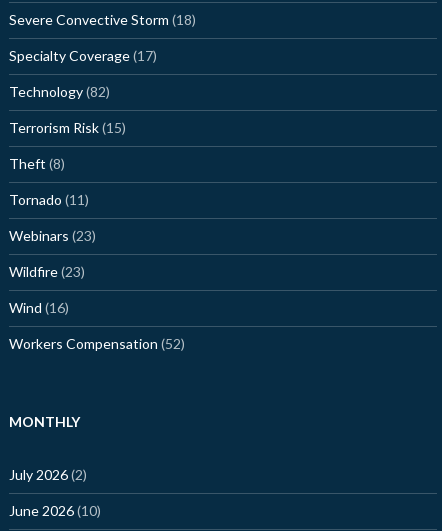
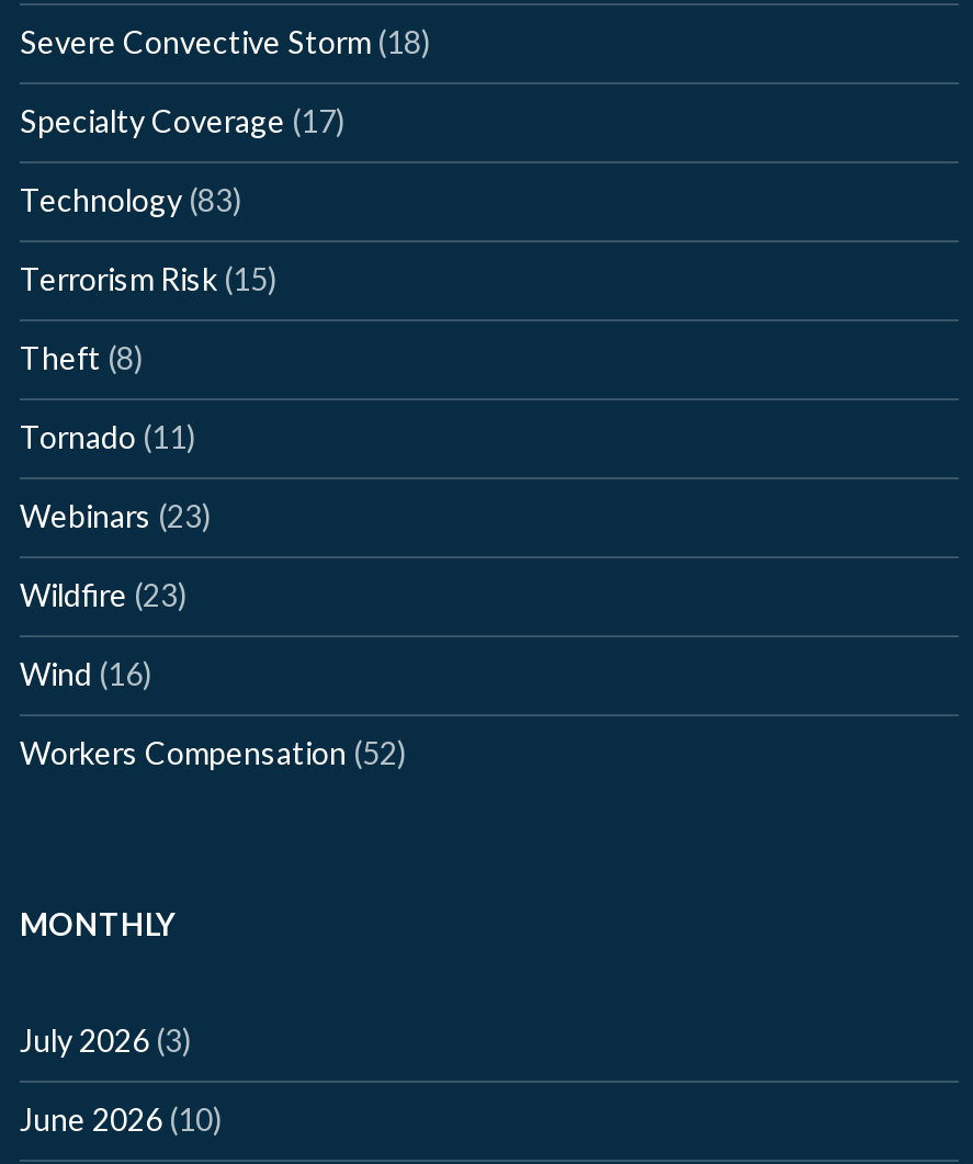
[9,83,110,100] Technology (82) -> [20,180,241,218] Technology (83)
[9,466,87,483] July 2026 (2) -> [20,1021,191,1058] July 2026 (3)

